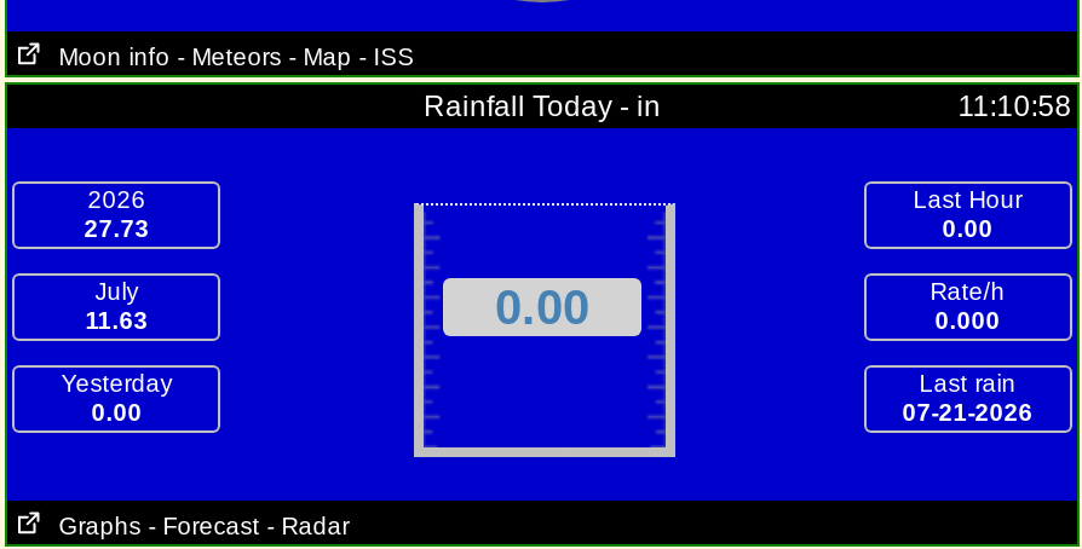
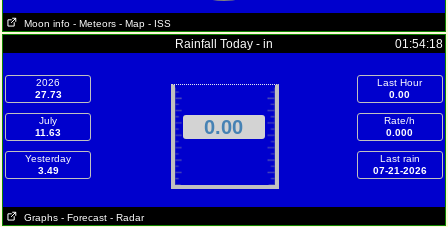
[958,89,1072,123] 11:10:58 -> [395,37,443,51] 01:54:18
[91,399,142,426] 0.00 -> [38,165,59,176] 3.49

